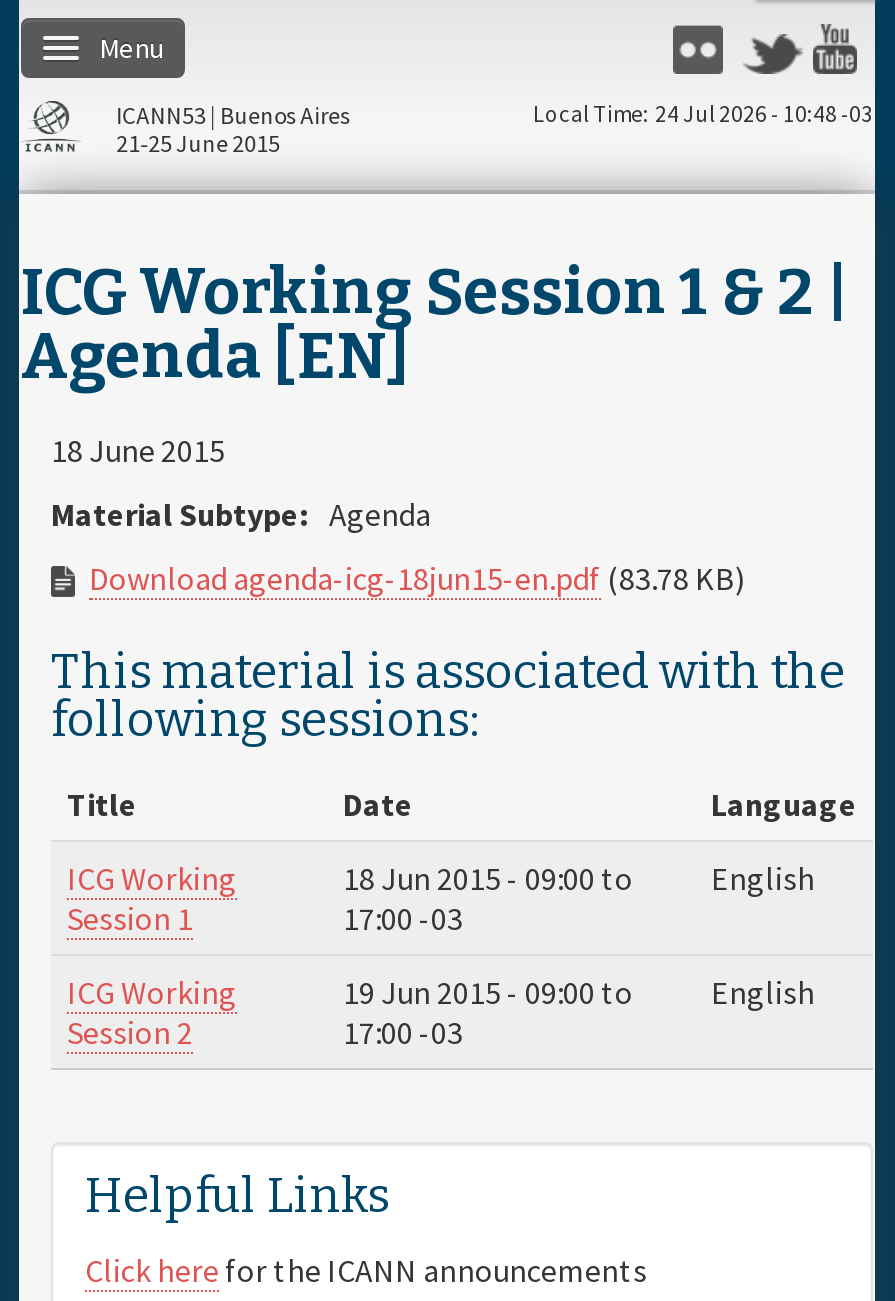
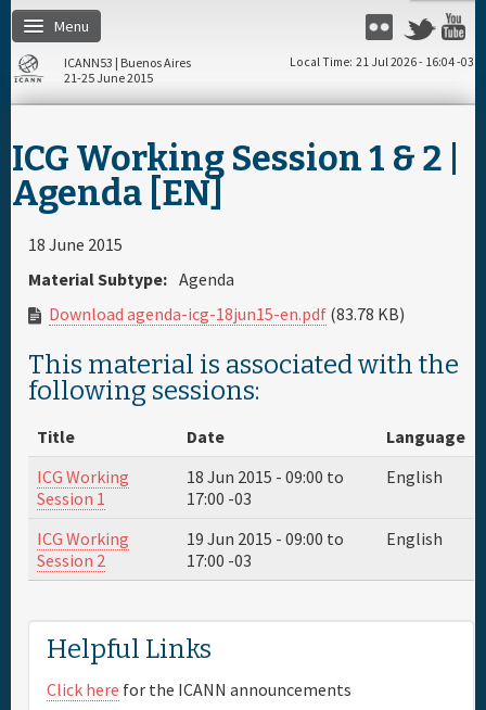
[533,100,873,128] Local Time 24 Jul 2026 - 10:48 -03 -> [290,54,474,70] Local Time 21 Jul 2026 - 16:04 -03

